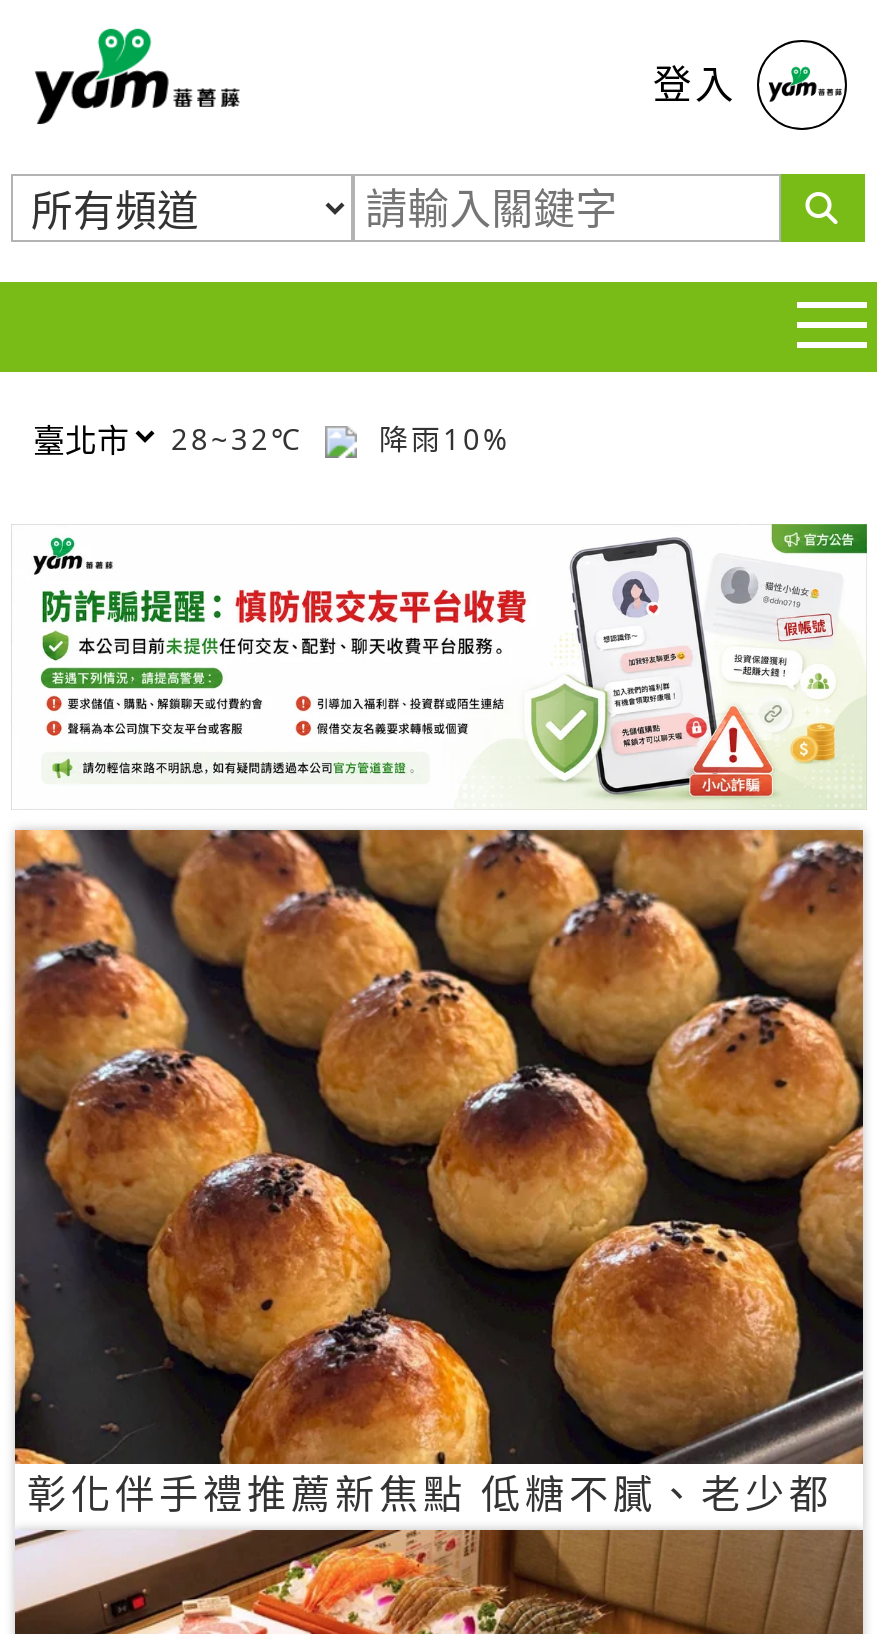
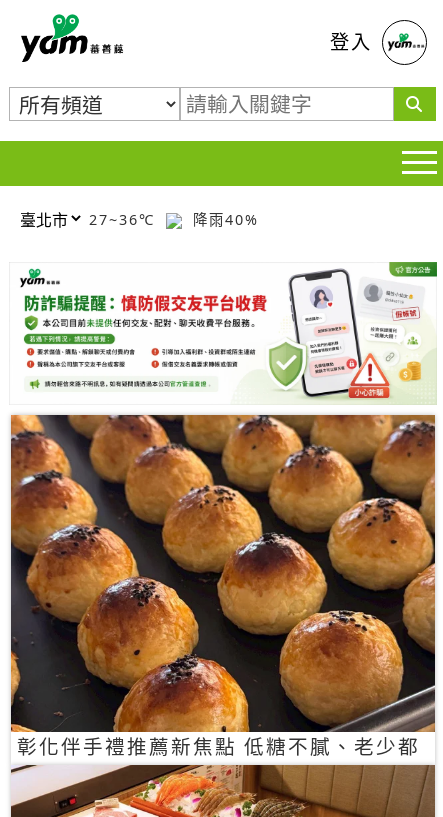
[171,419,315,457] 28~32℃ -> [89,209,161,228] 27~36℃
[367,419,511,457] 降雨10% -> [187,209,259,228] 降雨40%

